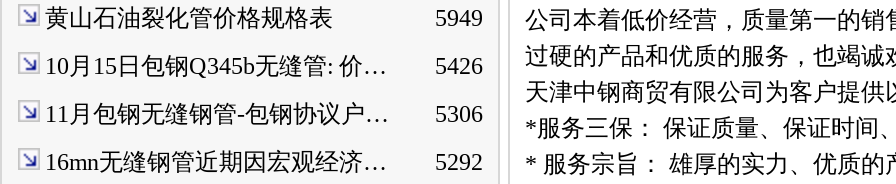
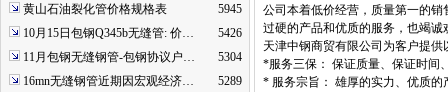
[435,4,483,32] 5949 -> [217,2,241,16] 5945
[435,100,483,128] 5306 -> [217,50,241,64] 5304
[435,148,483,176] 5292 -> [217,74,241,88] 5289

